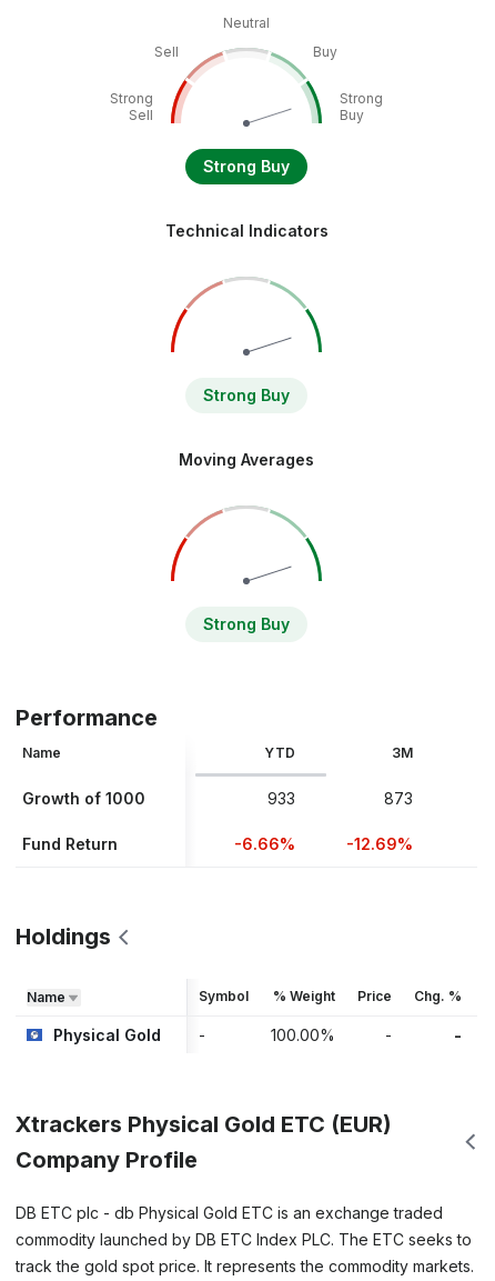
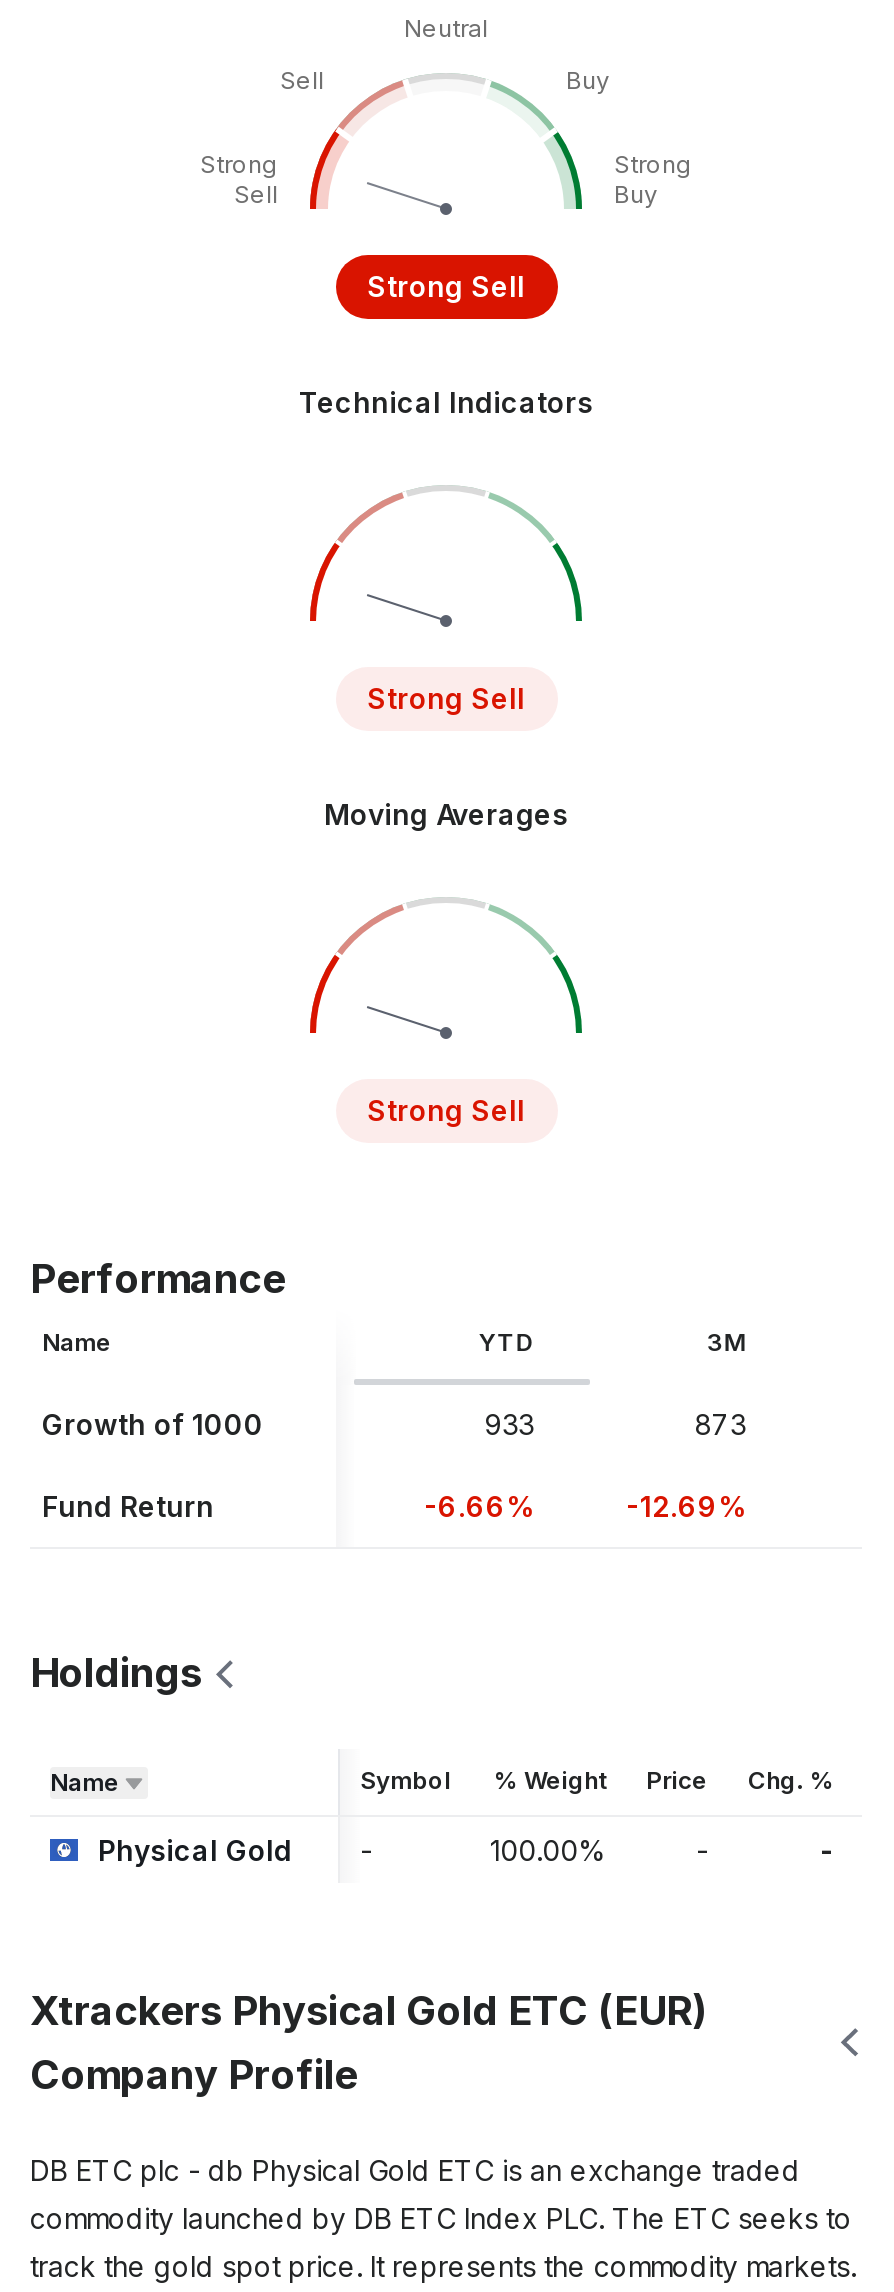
[203,156,290,175] Strong Buy -> [367,269,525,303] Strong Sell
[203,385,290,404] Strong Buy -> [367,681,525,715] Strong Sell
[203,614,290,633] Strong Buy -> [367,1093,525,1127] Strong Sell

